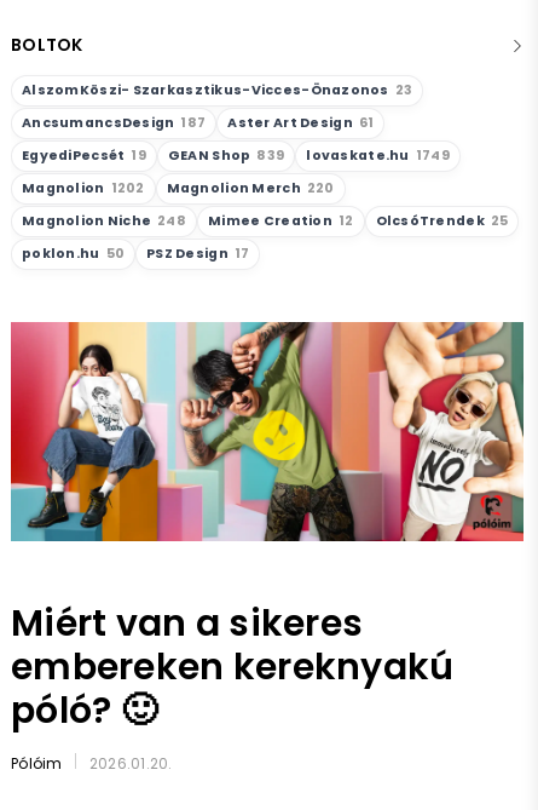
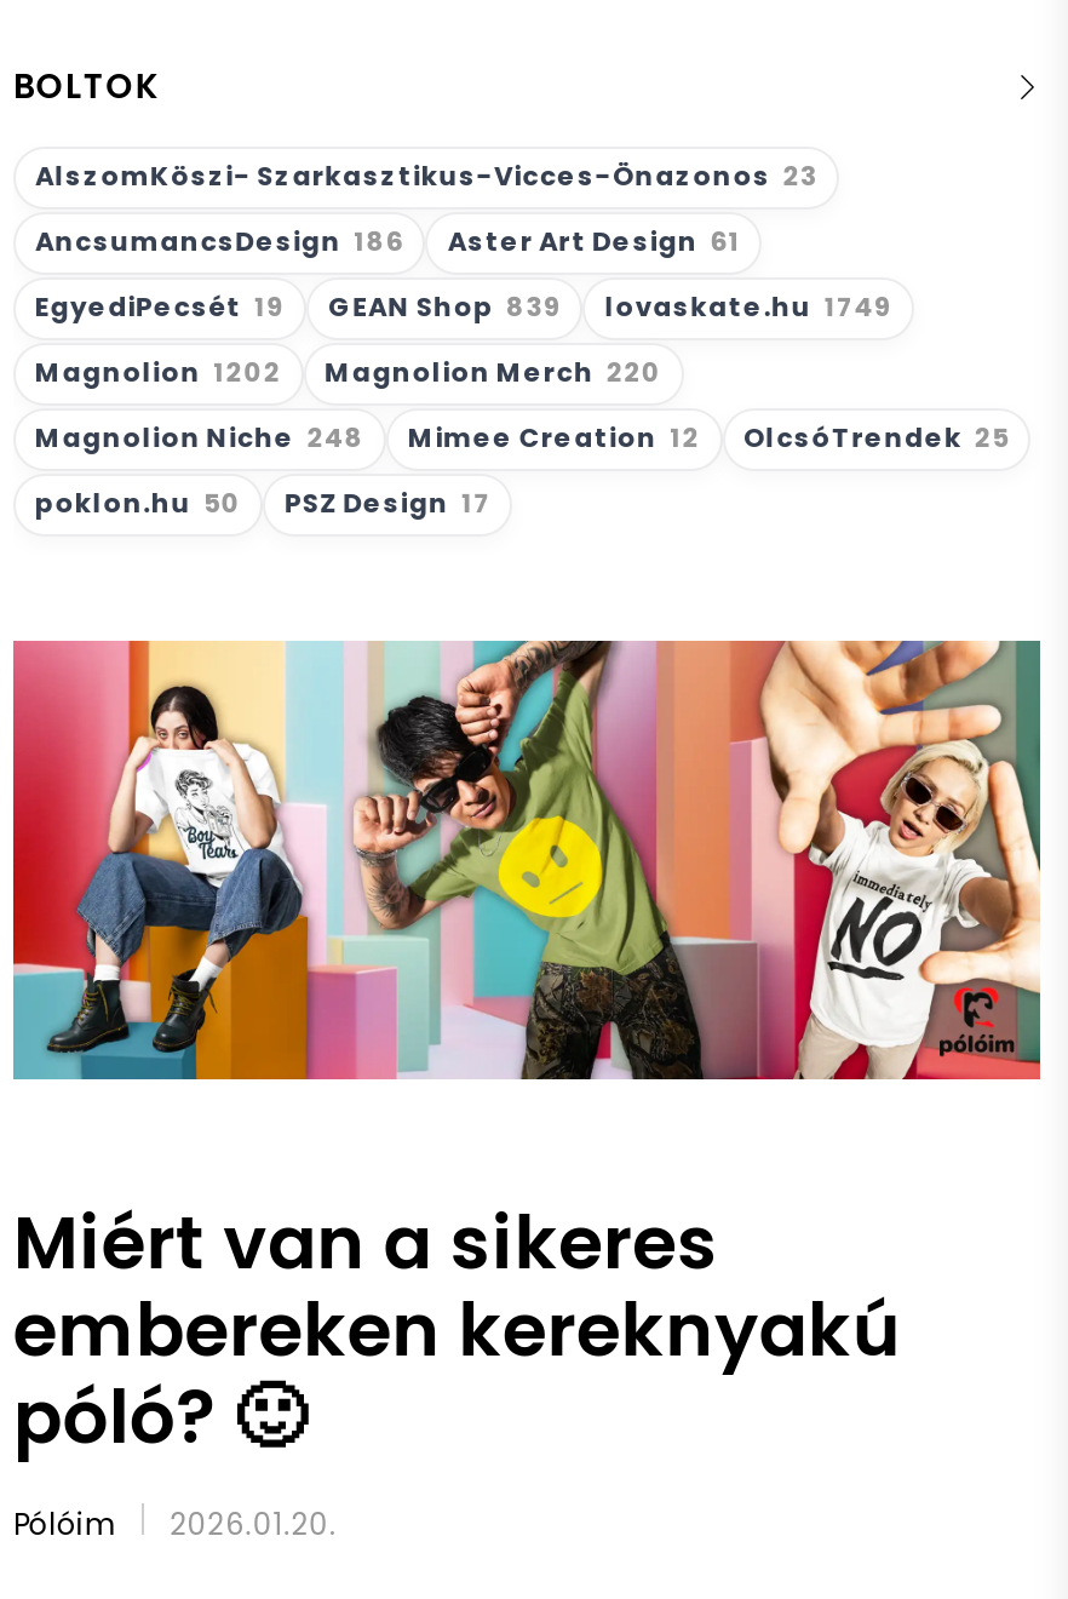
[22,113,206,131] AncsumancsDesign 187 -> [35,223,404,259] AncsumancsDesign 186

